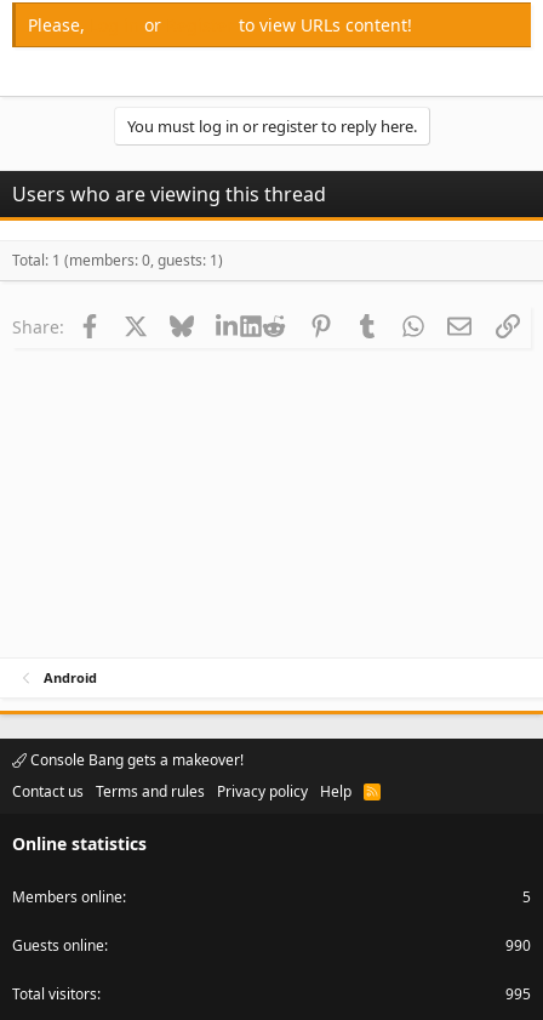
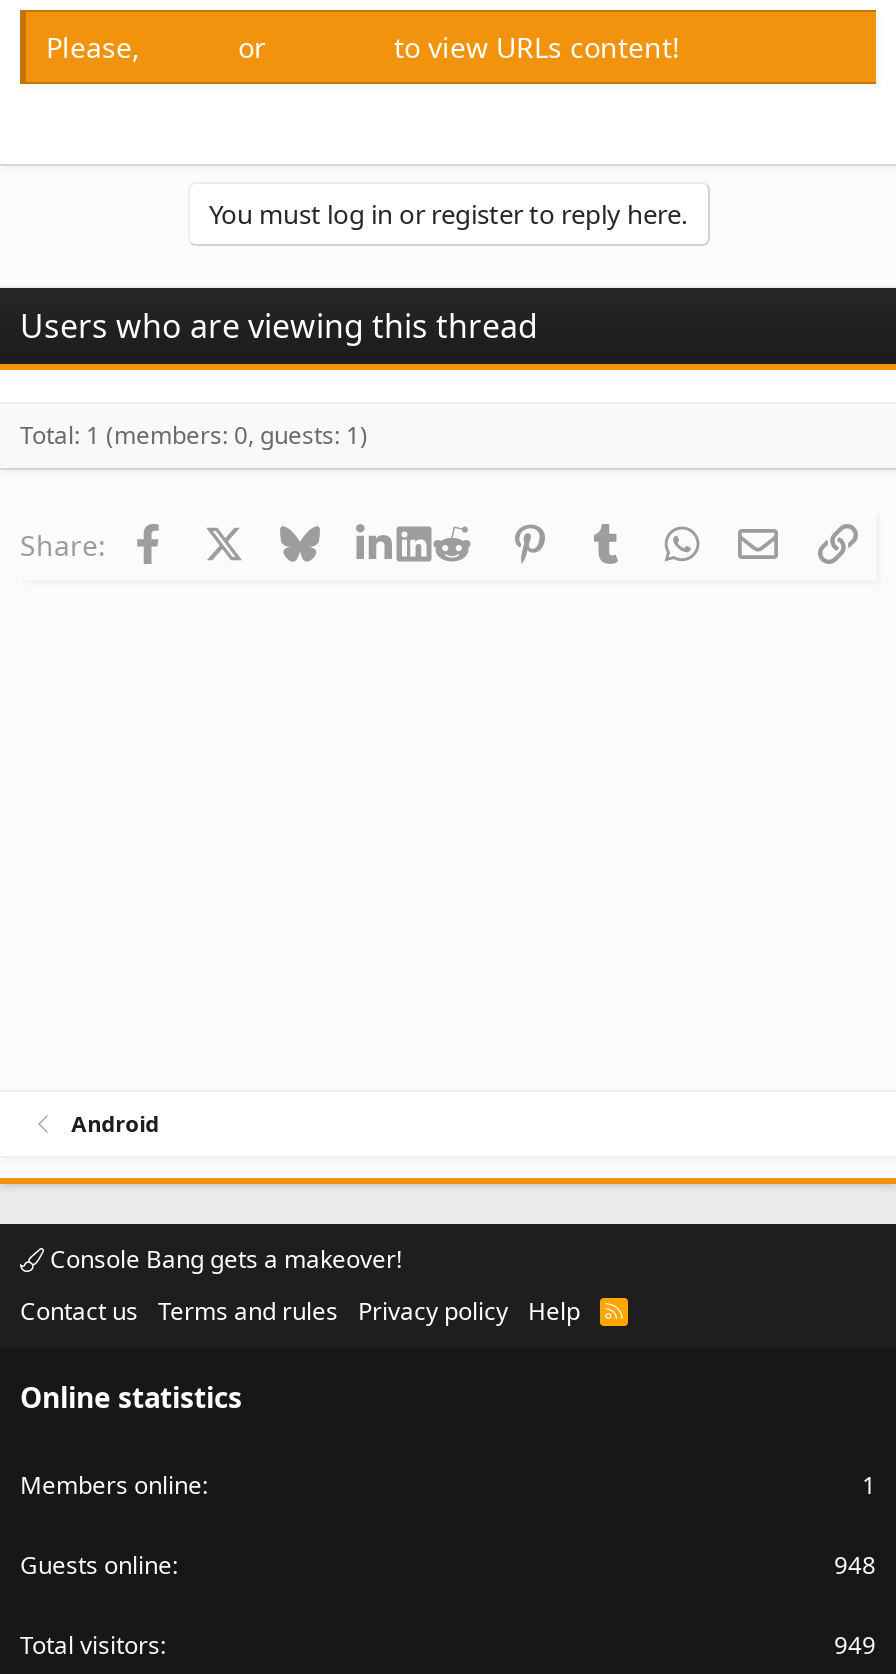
[522,887,531,907] 5 -> [862,1468,876,1502] 1
[505,935,531,956] 990 -> [834,1548,876,1582] 948
[505,984,531,1004] 995 -> [834,1628,876,1662] 949

